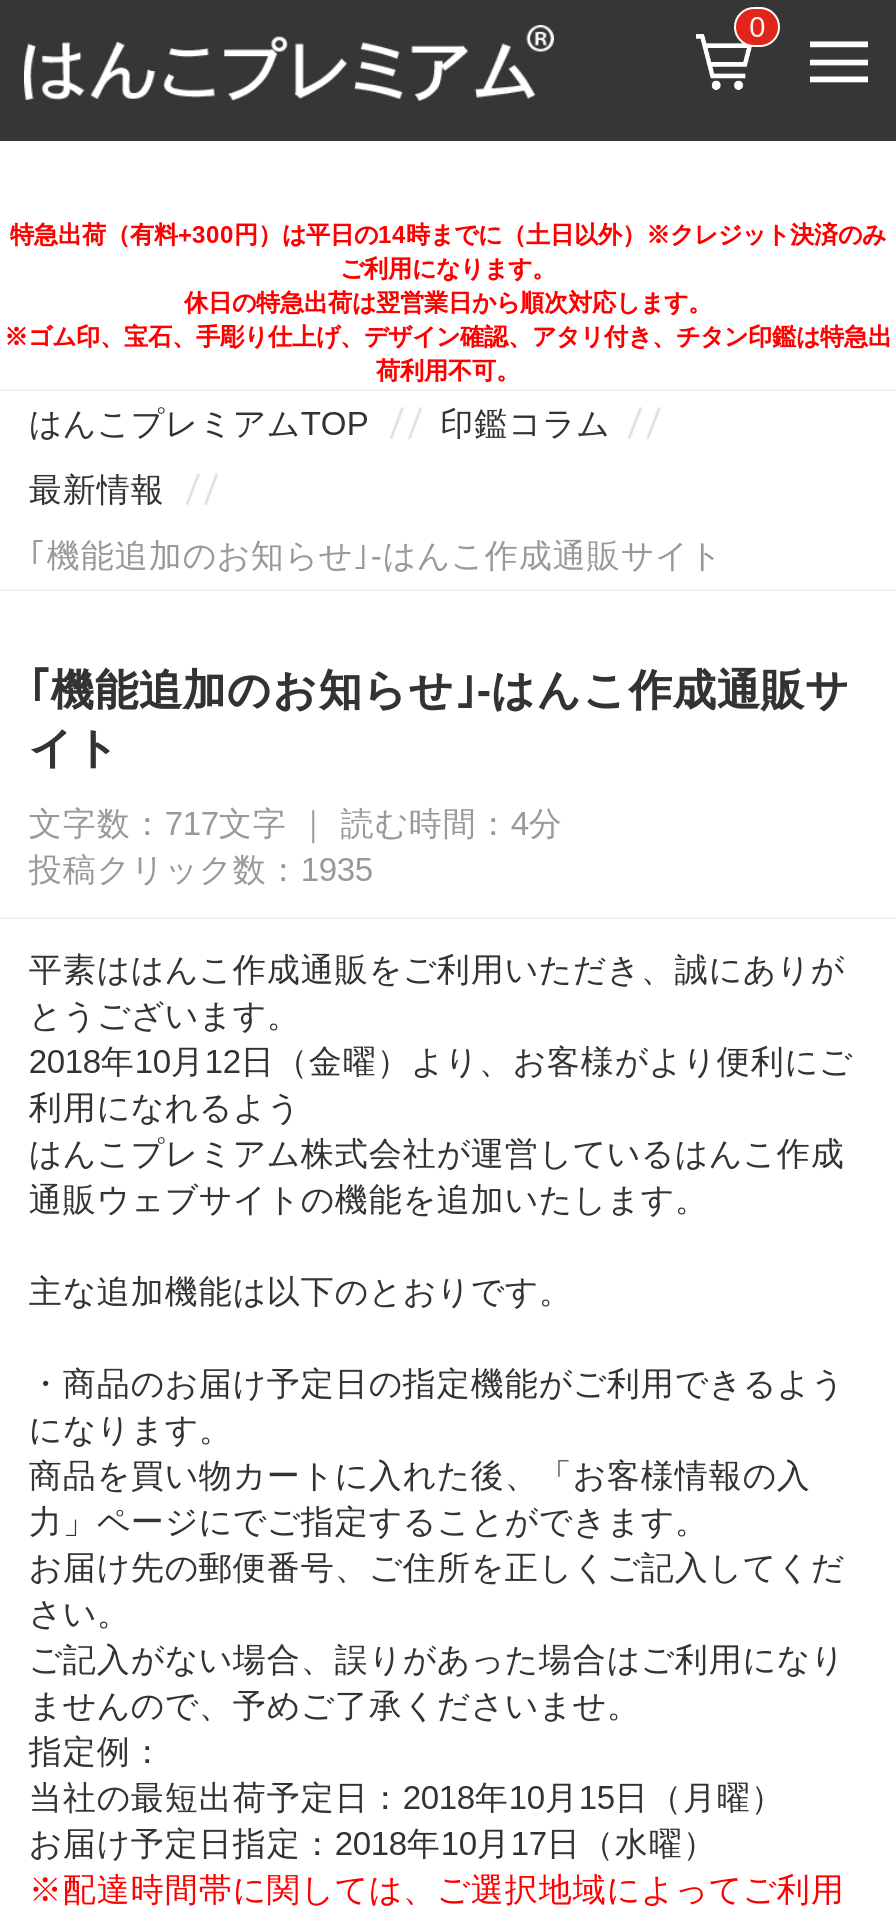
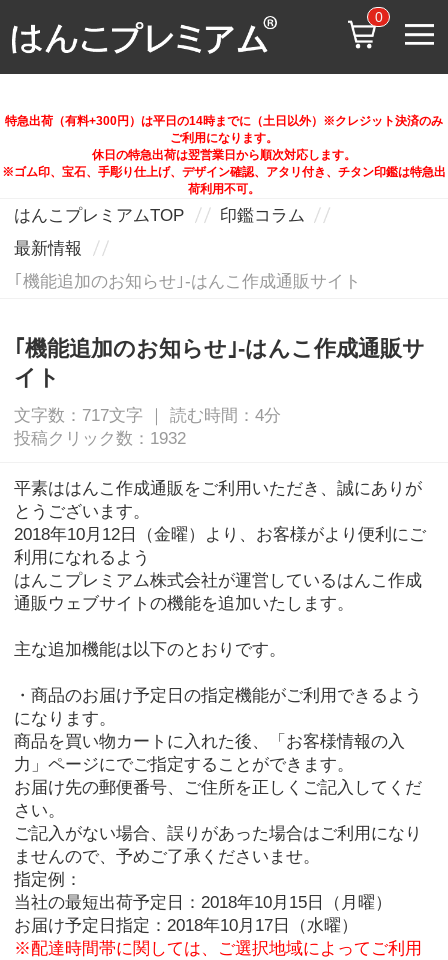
[29,850,373,888] 投稿クリック数：1935 -> [14,429,186,448] 投稿クリック数：1932

